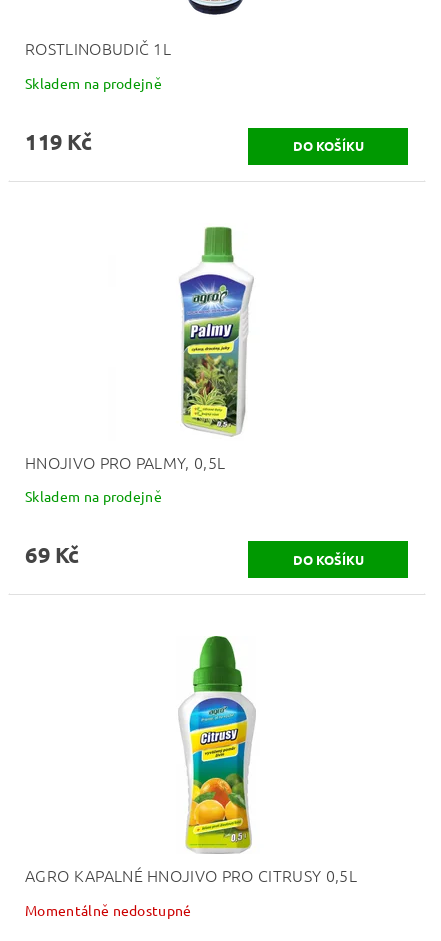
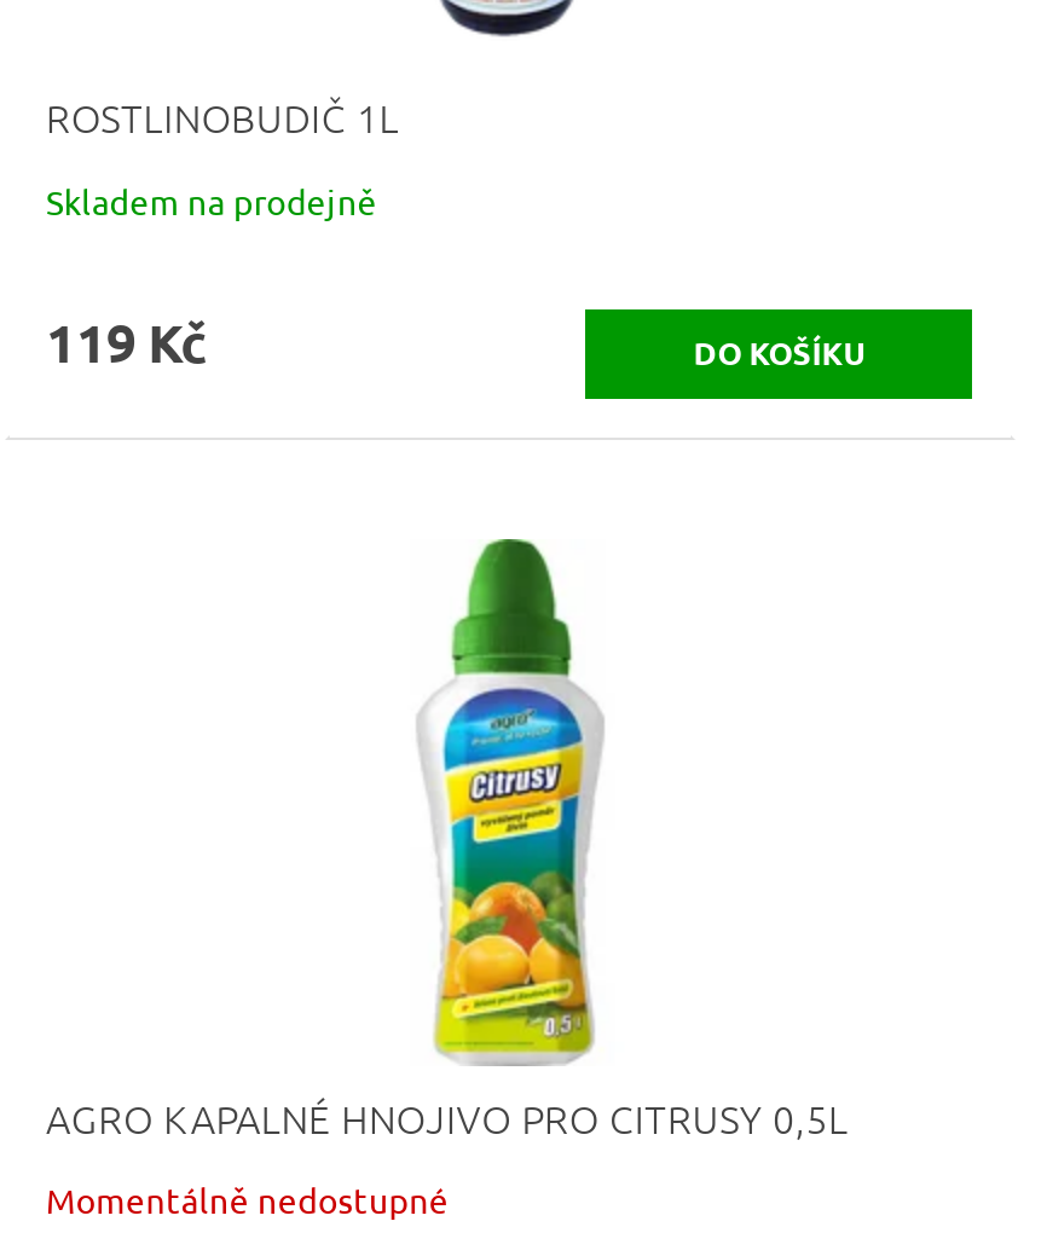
[25,223,254,568] [image] | HNOJIVO PRO PALMY, 0,5L | Skladem na prodejně | 69 Kč -> none

